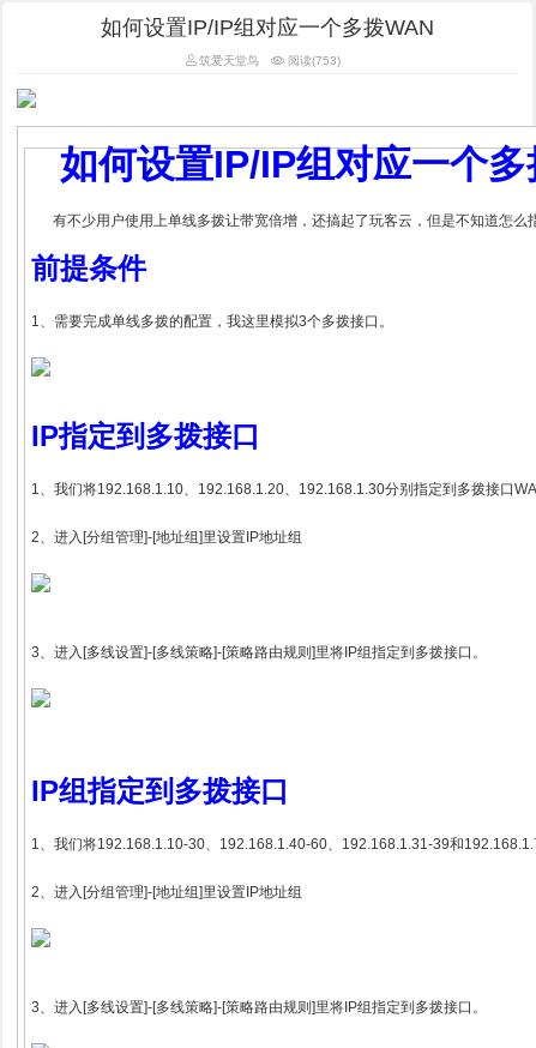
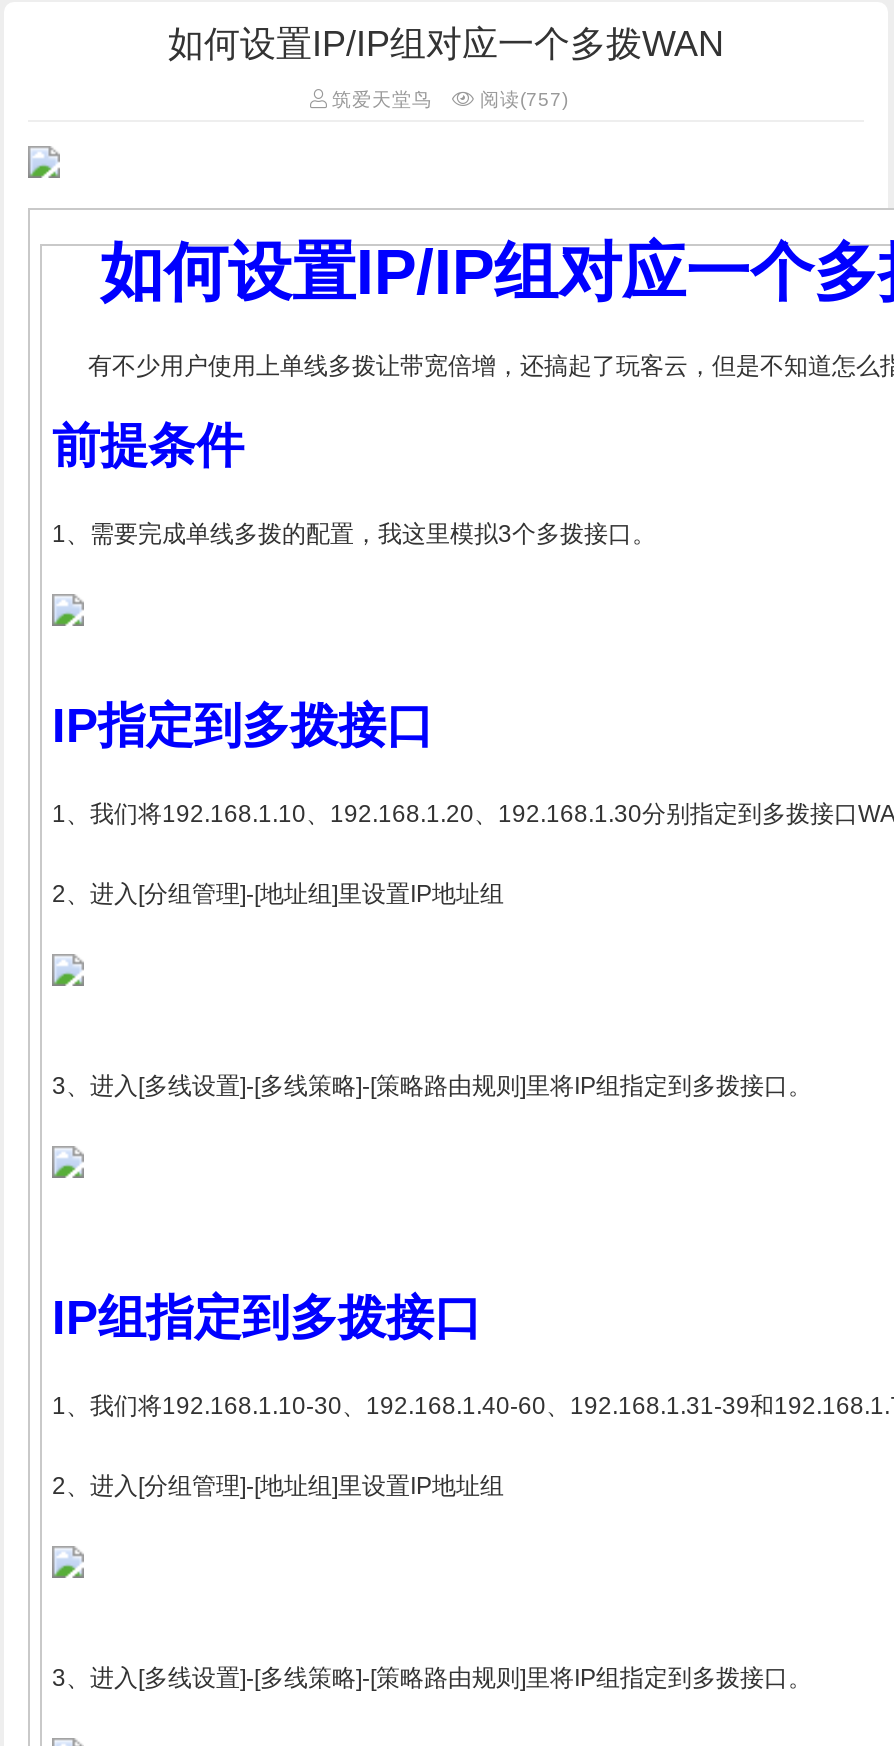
[195,54,341,67] 筑爱天堂鸟 阅读(753) -> [326,88,568,110] 筑爱天堂鸟 阅读(757)

